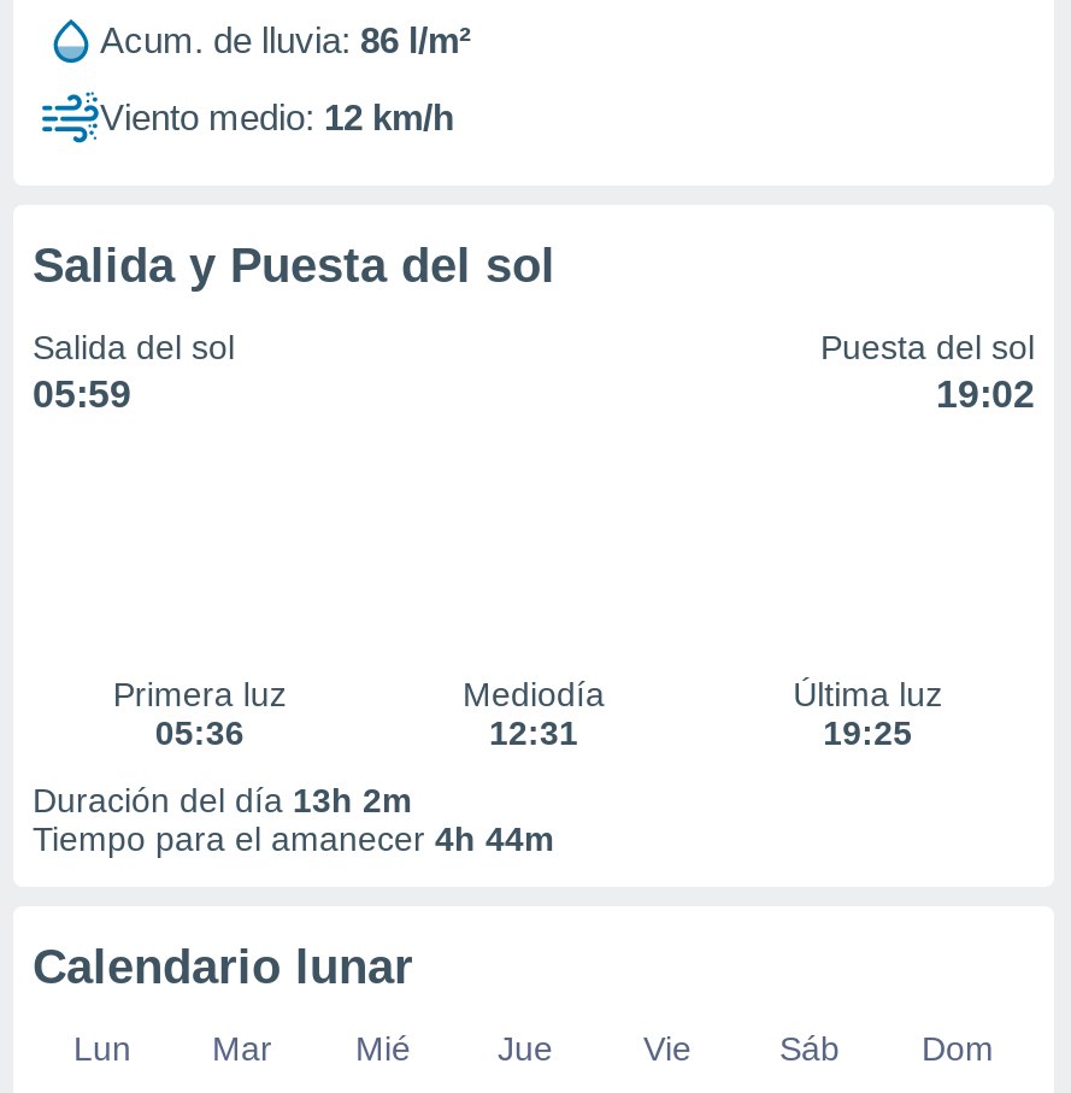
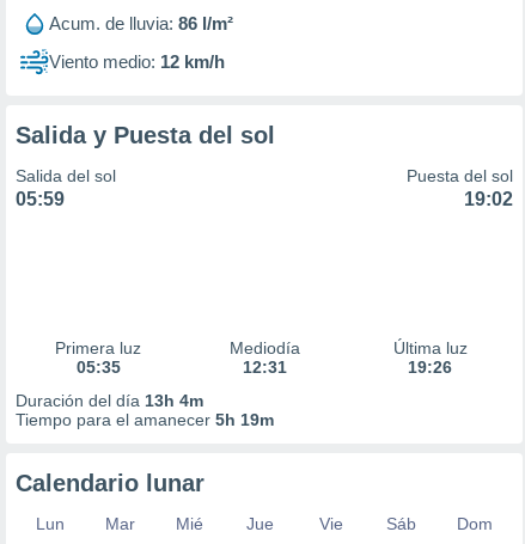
[155,713,244,752] 05:36 -> [76,357,121,377] 05:35
[823,713,912,752] 19:25 -> [408,357,452,377] 19:26
[33,781,411,819] Duración del día 13h 2m -> [16,391,203,410] Duración del día 13h 4m
[33,819,553,858] Tiempo para el amanecer 4h 44m -> [16,410,274,429] Tiempo para el amanecer 5h 19m

